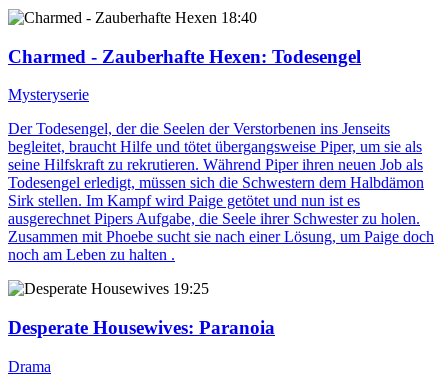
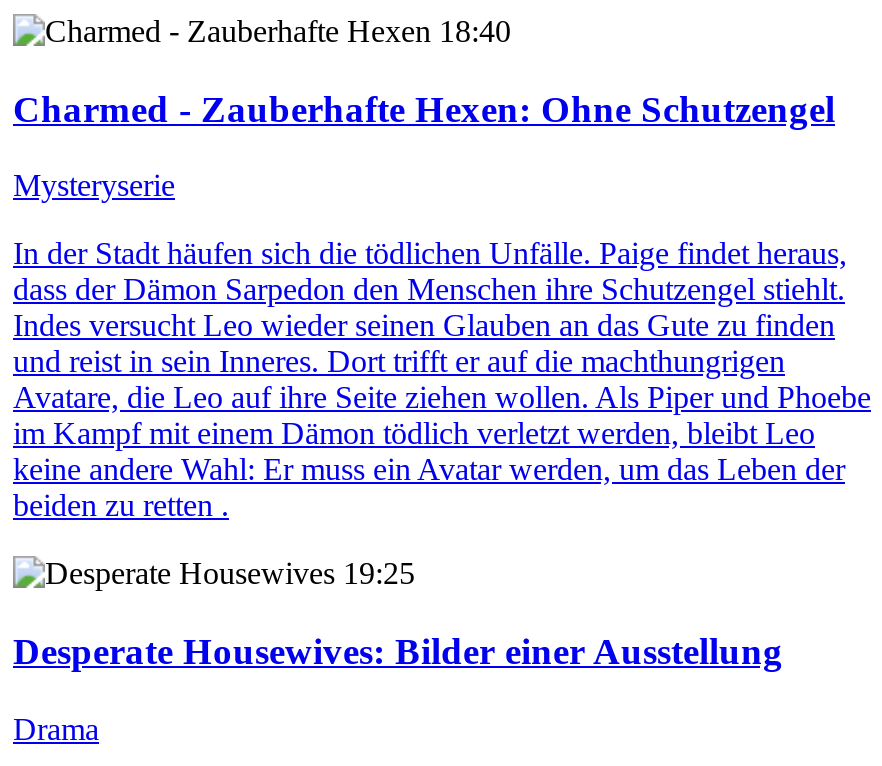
[8,46,361,67] Charmed - Zauberhafte Hexen: Todesengel -> [13,87,835,129] Charmed - Zauberhafte Hexen: Ohne Schutzengel
[8,120,434,263] Der Todesengel, der die Seelen der Verstorbenen ins Jenseits | begleitet, braucht Hilfe und tötet übergangsweise Piper, um sie als | seine Hilfskraft zu rekrutieren. Während Piper ihren neuen Job als | Todesengel erledigt, müssen sich die Schwestern dem Halbdämon | Sirk stellen. Im Kampf wird Paige getötet und nun ist es | ausgerechnet Pipers Aufgabe, die Seele ihrer Schwester zu holen. | Zusammen mit Phoebe sucht sie nach einer Lösung, um Paige doch | noch am Leben zu halten . -> [13,237,871,523] In der Stadt häufen sich die tödlichen Unfälle. Paige findet heraus, | dass der Dämon Sarpedon den Menschen ihre Schutzengel stiehlt. | Indes versucht Leo wieder seinen Glauben an das Gute zu finden | und reist in sein Inneres. Dort trifft er auf die machthungrigen | Avatare, die Leo auf ihre Seite ziehen wollen. Als Piper und Phoebe | im Kampf mit einem Dämon tödlich verletzt werden, bleibt Leo | keine andere Wahl: Er muss ein Avatar werden, um das Leben der | beiden zu retten .
[8,317,275,338] Desperate Housewives: Paranoia -> [13,630,783,672] Desperate Housewives: Bilder einer Ausstellung

